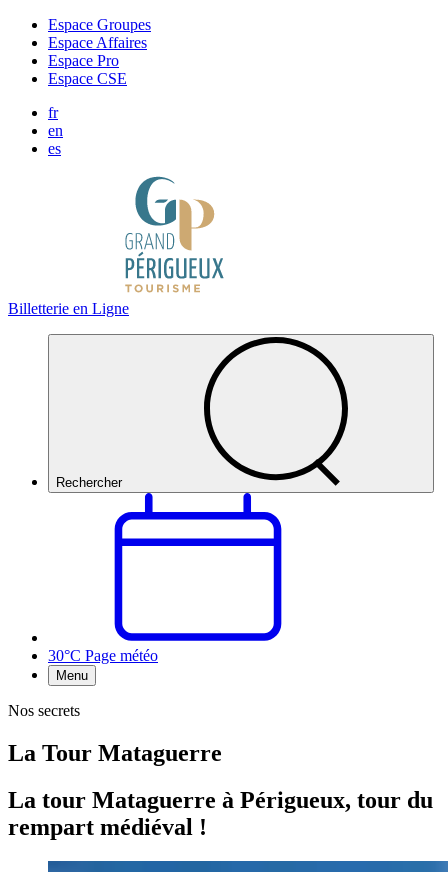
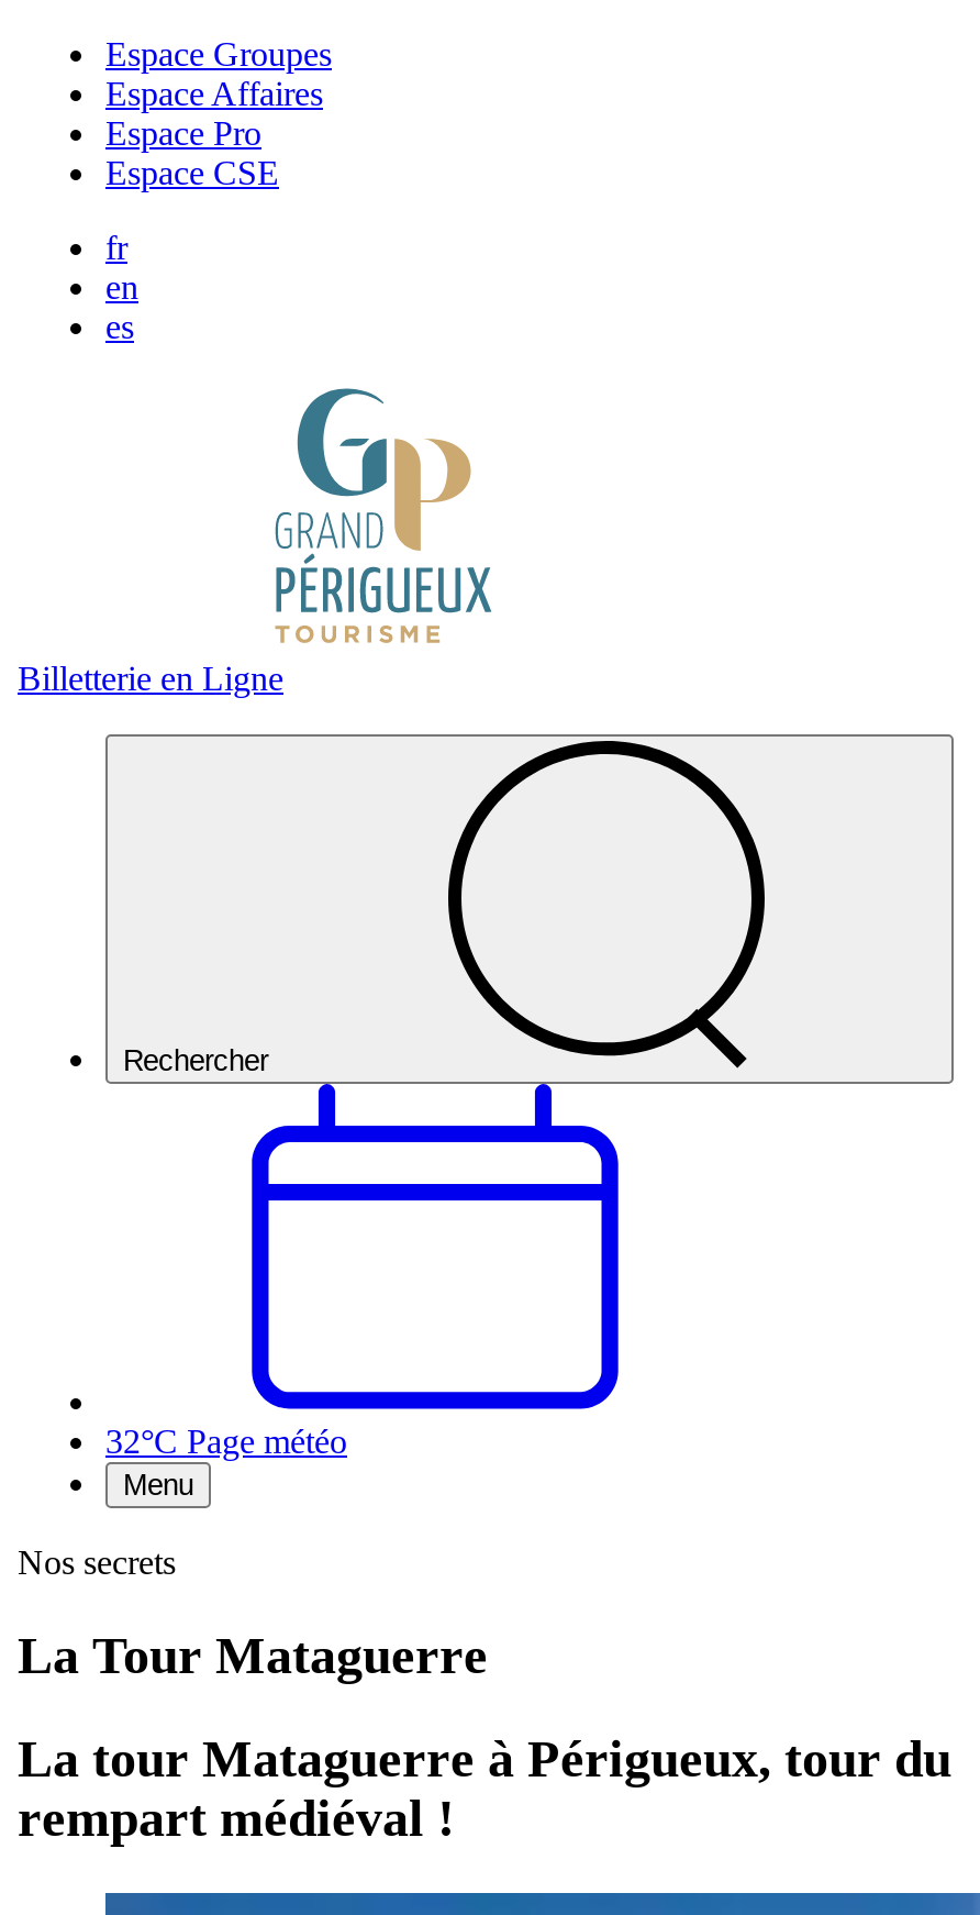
[48,647,158,664] 30°C Page météo -> [105,1423,347,1460] 32°C Page météo

